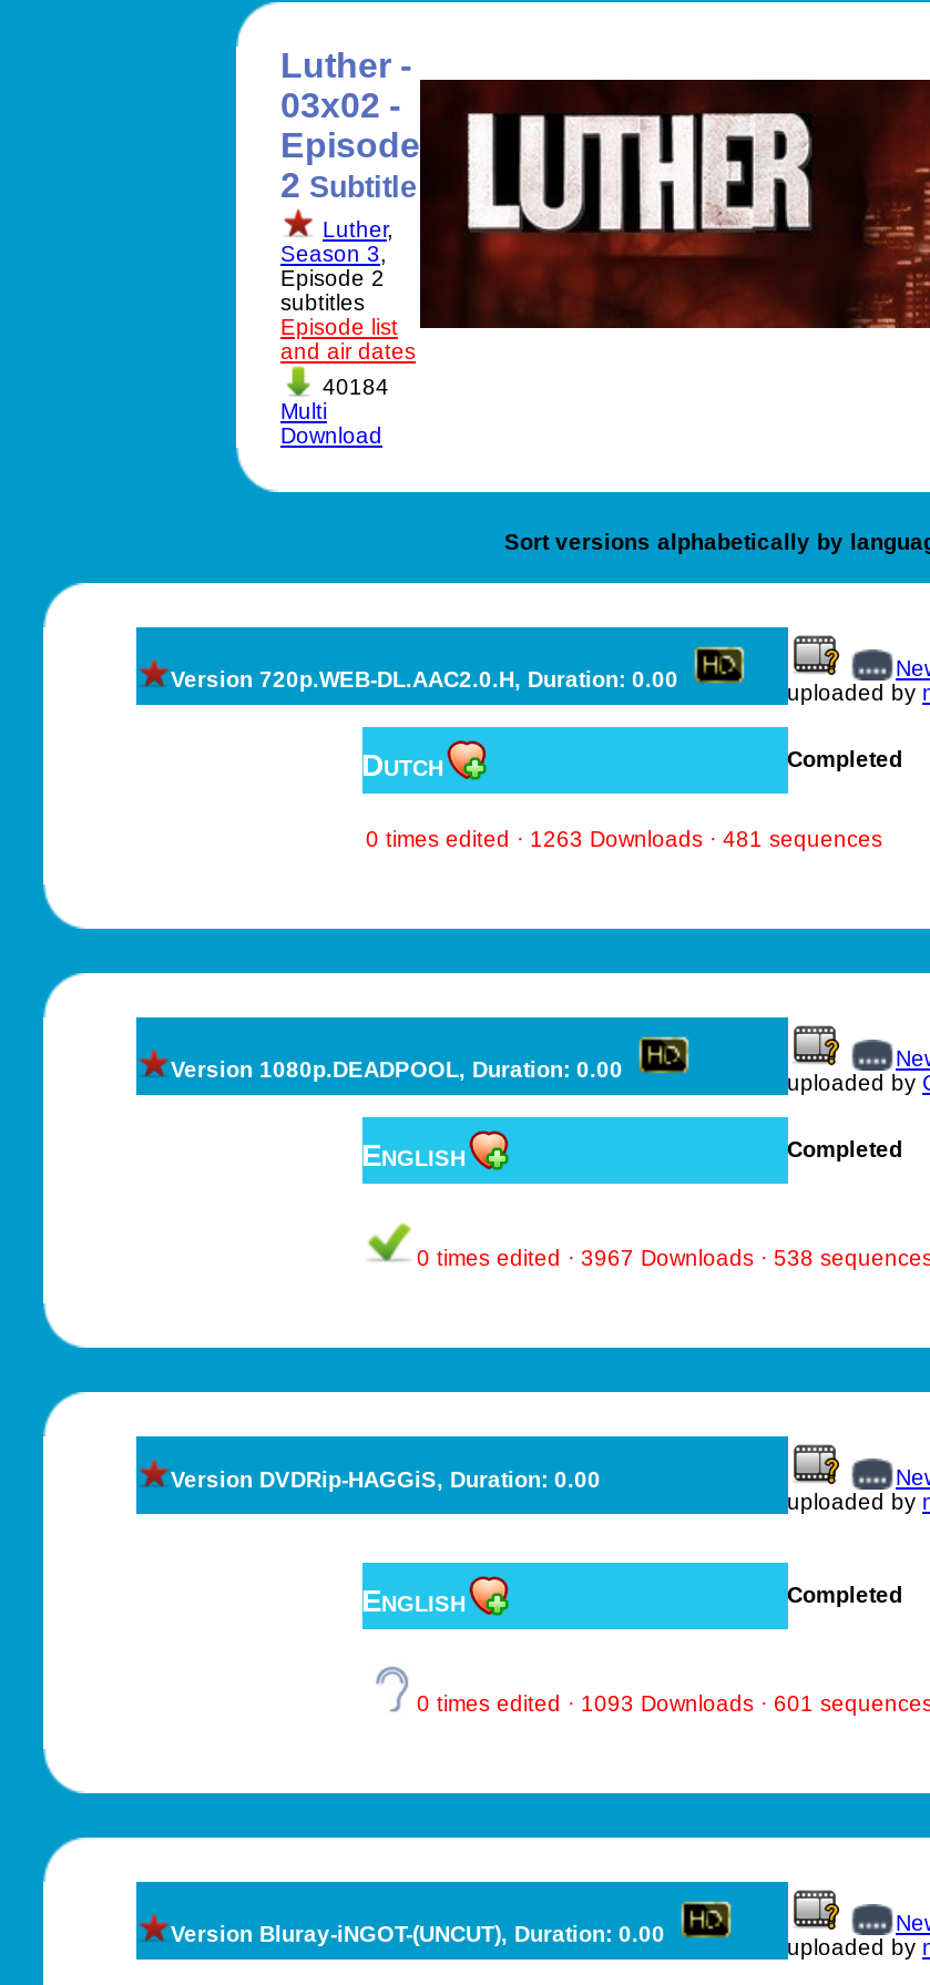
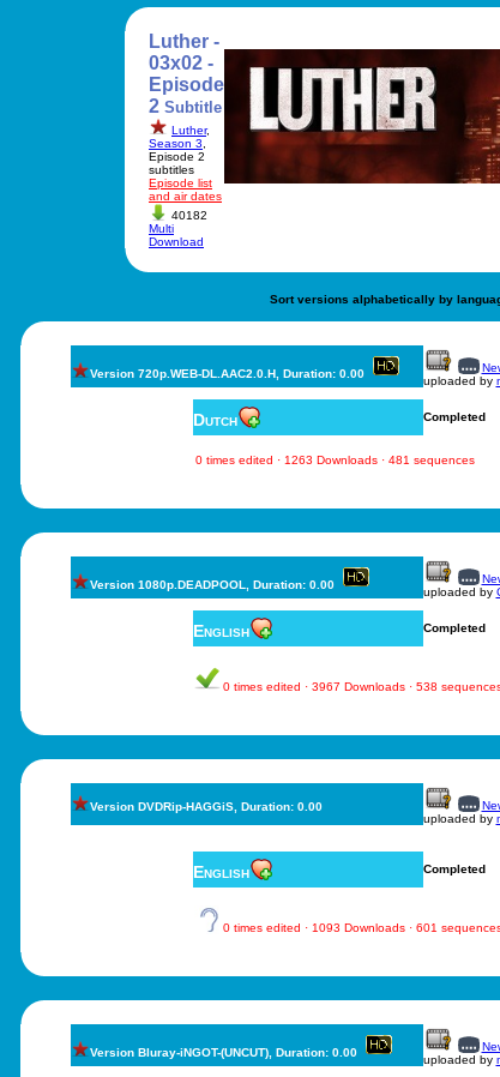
[316,375,389,399] 40184 -> [168,209,207,222] 40182

